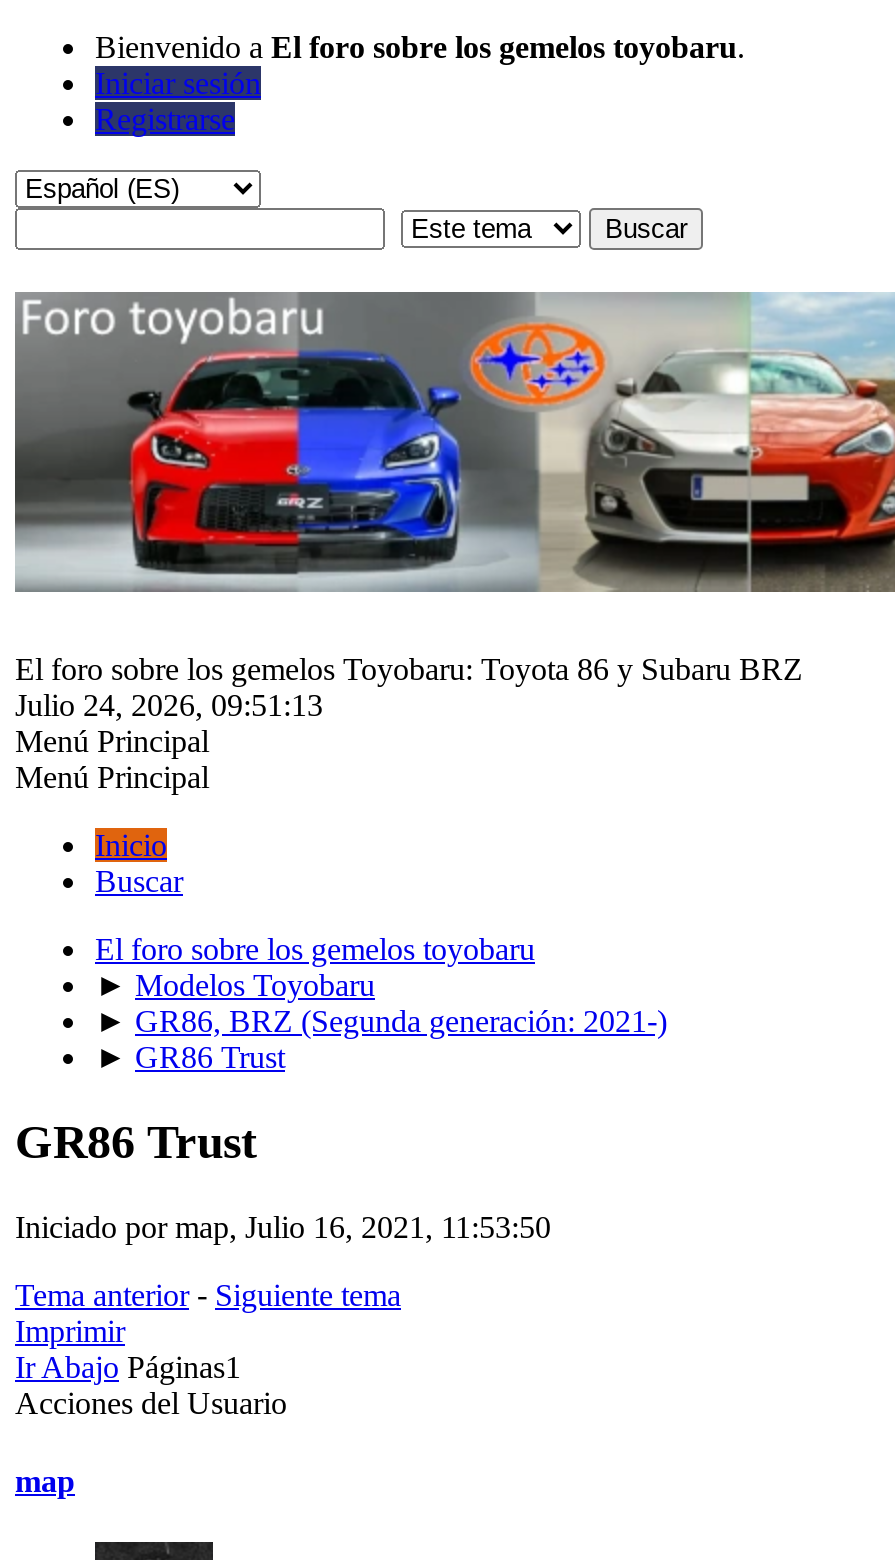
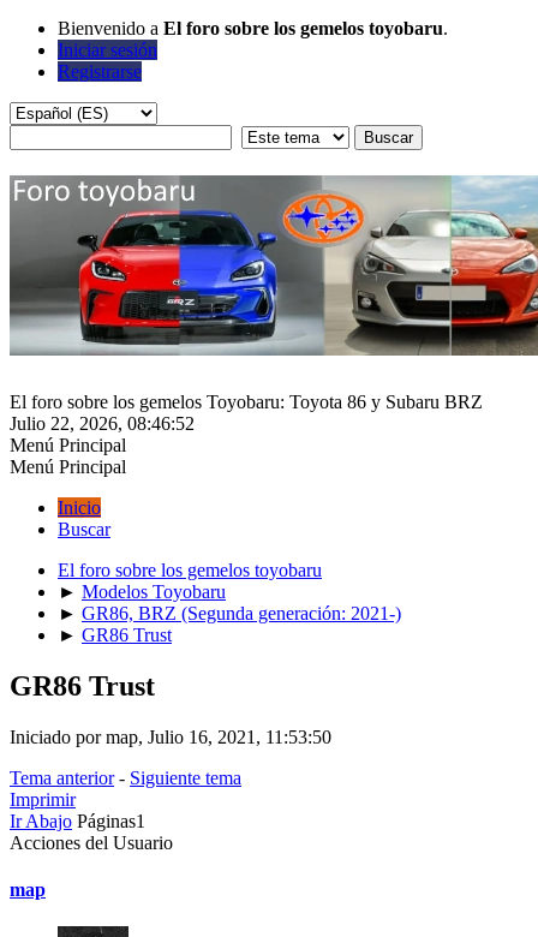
[15,688,323,722] Julio 24, 2026, 09:51:13 -> [10,413,195,434] Julio 22, 2026, 08:46:52

